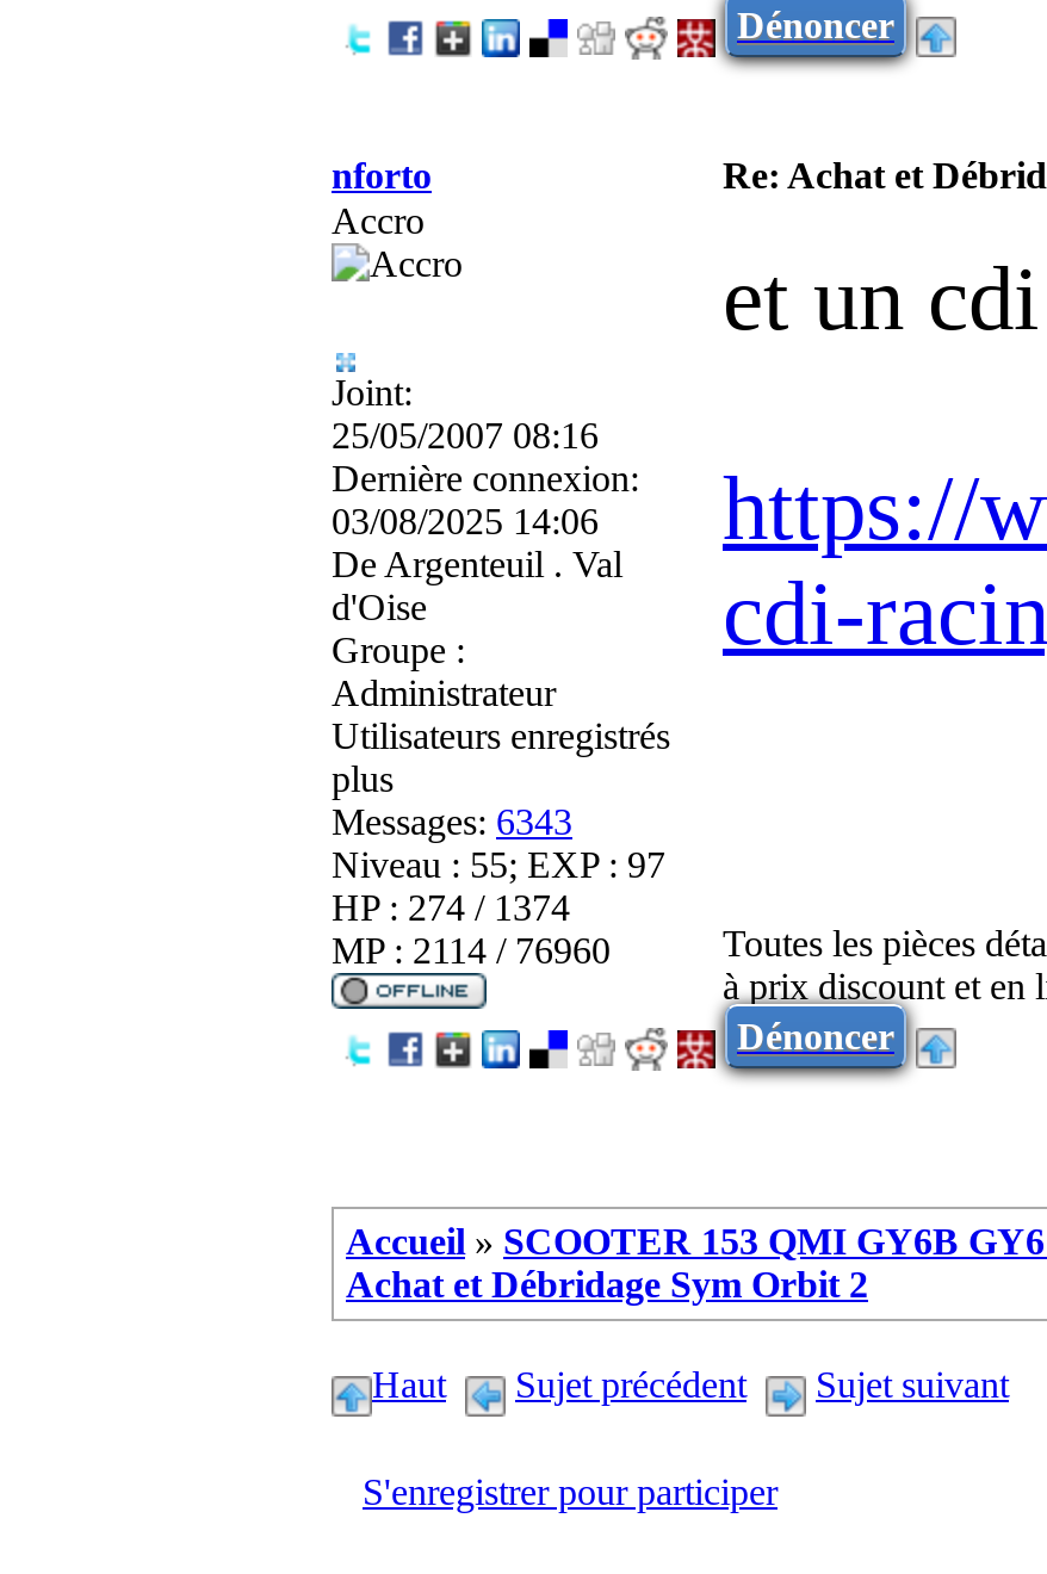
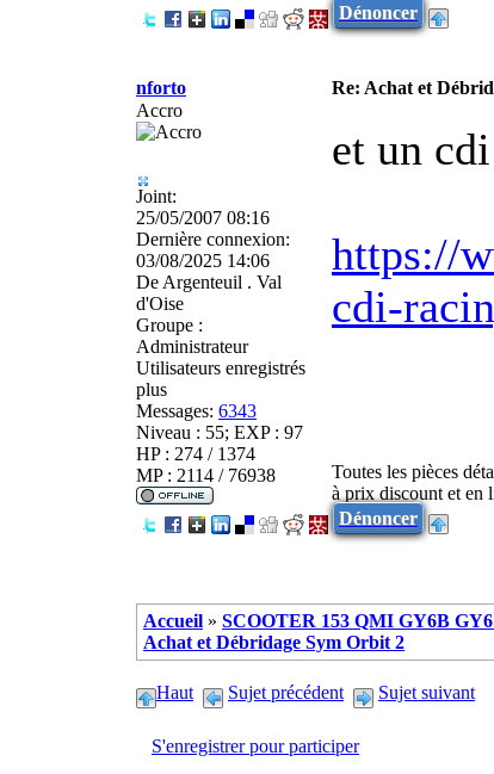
[332,930,611,970] MP : 2114 / 76960 -> [136,465,276,485] MP : 2114 / 76938

